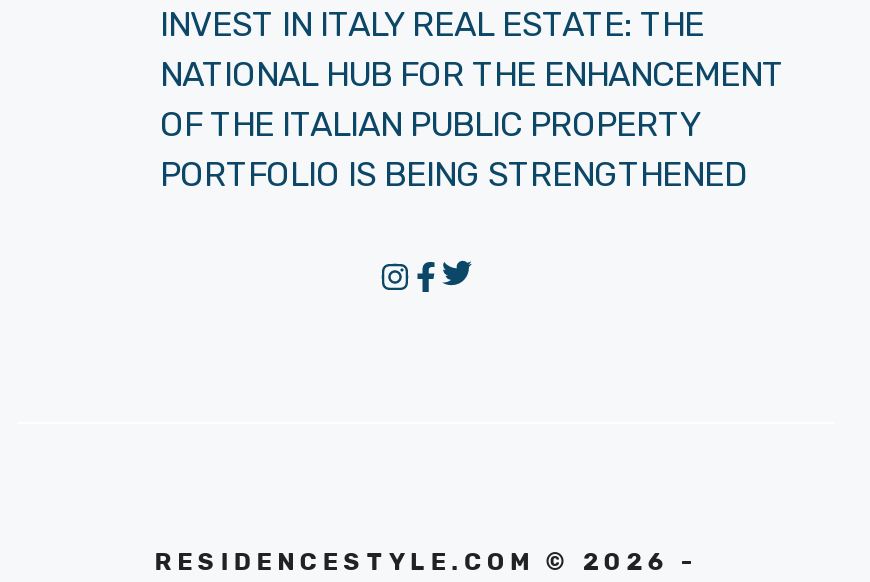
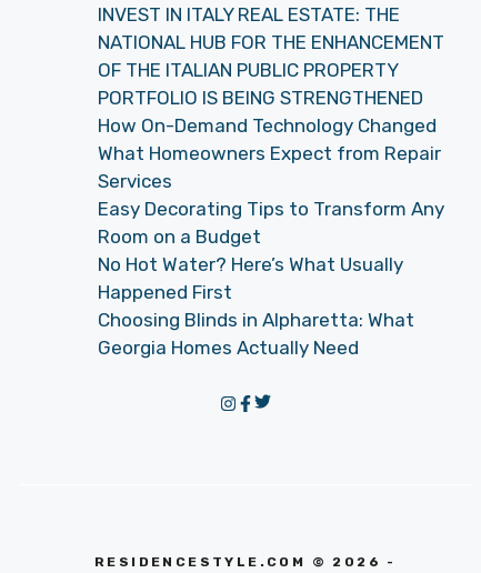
none -> [98,114,444,358] How On-Demand Technology Changed | What Homeowners Expect from Repair | Services | Easy Decorating Tips to Transform Any | Room on a Budget | No Hot Water? Here’s What Usually | Happened First | Choosing Blinds in Alpharetta: What | Georgia Homes Actually Need

